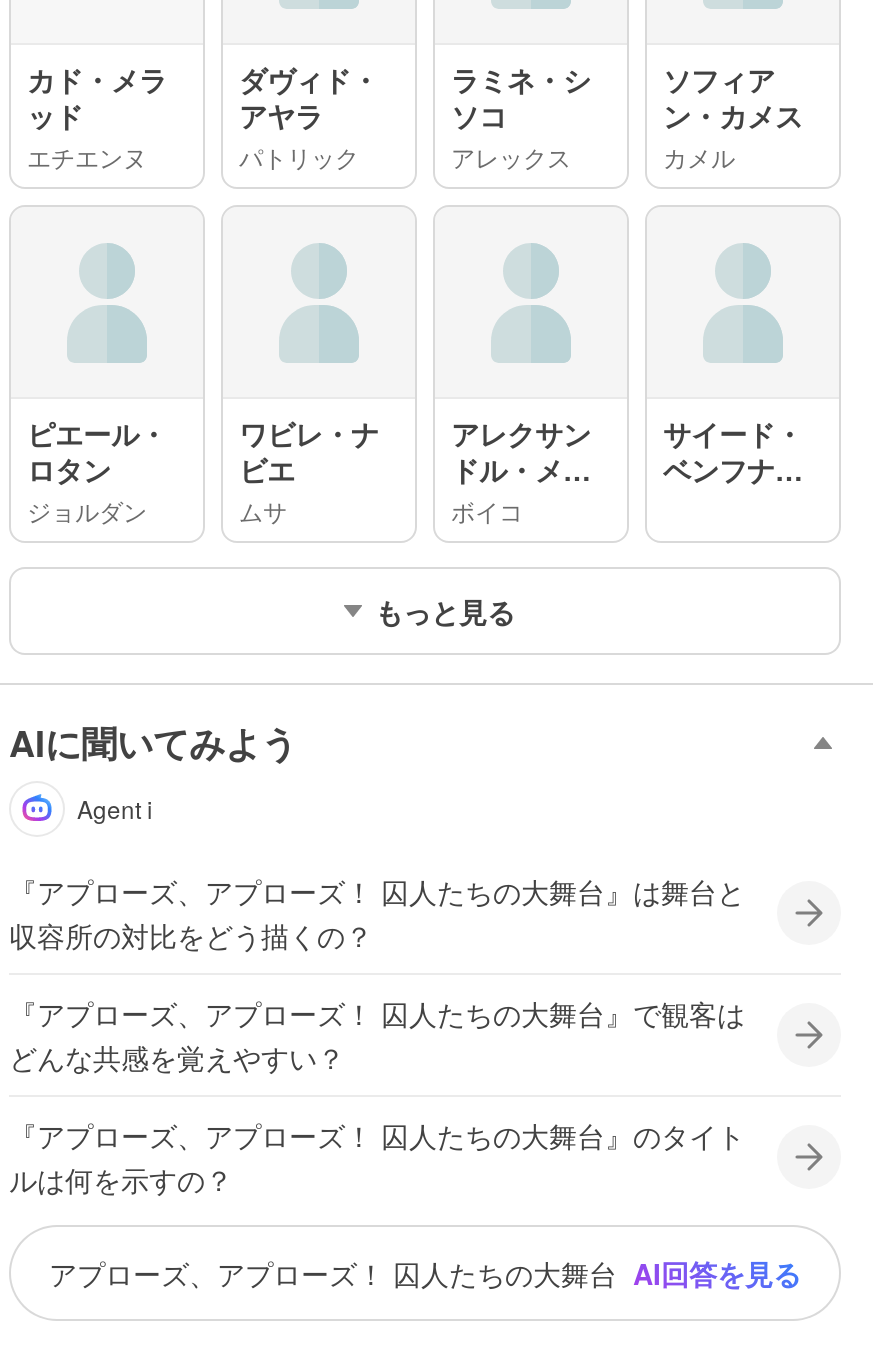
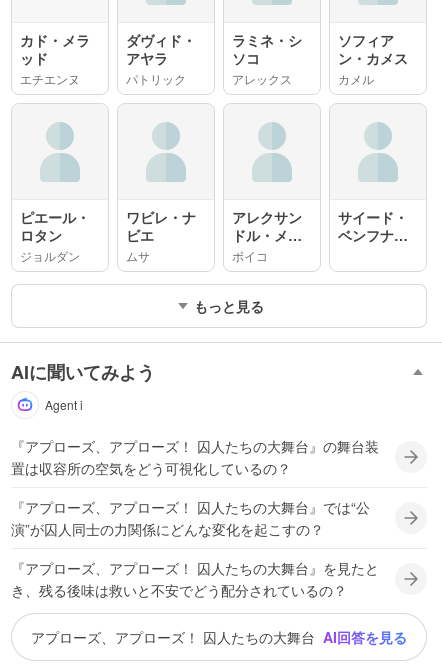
[9,871,745,955] 『アプローズ、アプローズ！ 囚人たちの大舞台』は舞台と | 収容所の対比をどう描くの？ -> [11,436,379,478] 『アプローズ、アプローズ！ 囚人たちの大舞台』の舞台装 | 置は収容所の空気をどう可視化しているの？
[9,993,745,1077] 『アプローズ、アプローズ！ 囚人たちの大舞台』で観客は | どんな共感を覚えやすい？ -> [11,497,370,539] 『アプローズ、アプローズ！ 囚人たちの大舞台』では“公 | 演”が囚人同士の力関係にどんな変化を起こすの？
[9,1115,745,1199] 『アプローズ、アプローズ！ 囚人たちの大舞台』のタイト | ルは何を示すの？ -> [11,558,379,600] 『アプローズ、アプローズ！ 囚人たちの大舞台』を見たと | き、残る後味は救いと不安でどう配分されているの？

